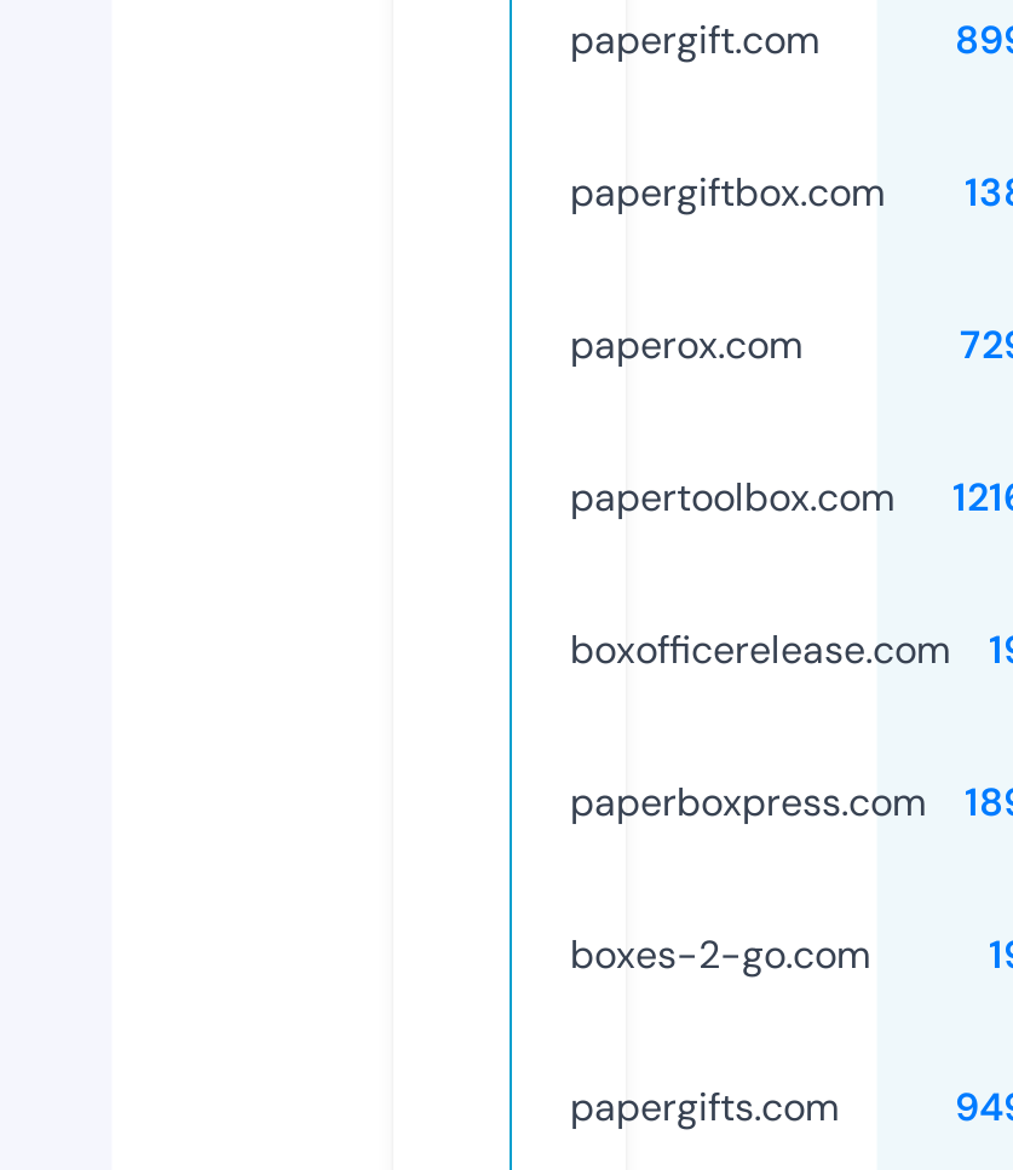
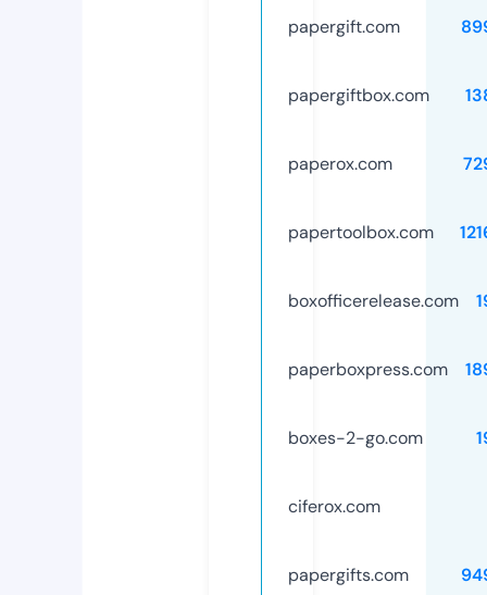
none -> [288,495,380,518] ciferox.com

